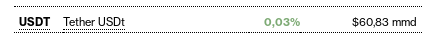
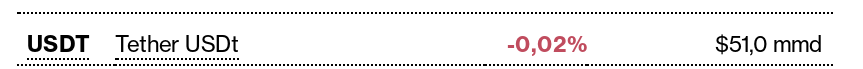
[264,15,300,29] 0,03% -> [507,30,587,58] -0,02%
[352,15,417,29] $60,83 mmd -> [715,30,823,58] $51,0 mmd

